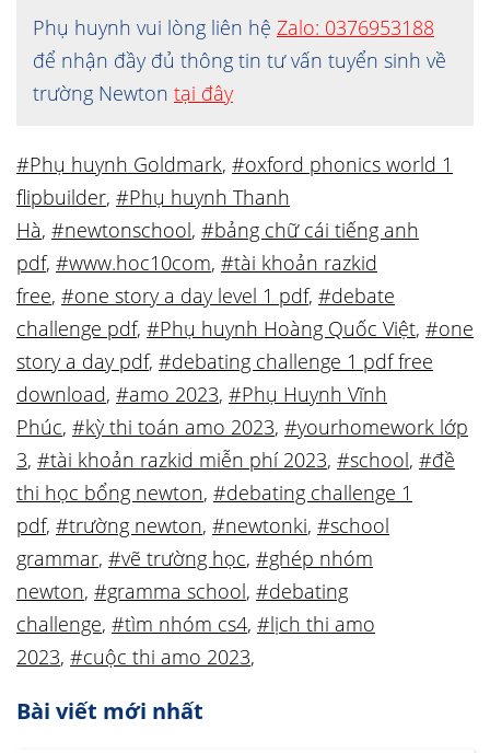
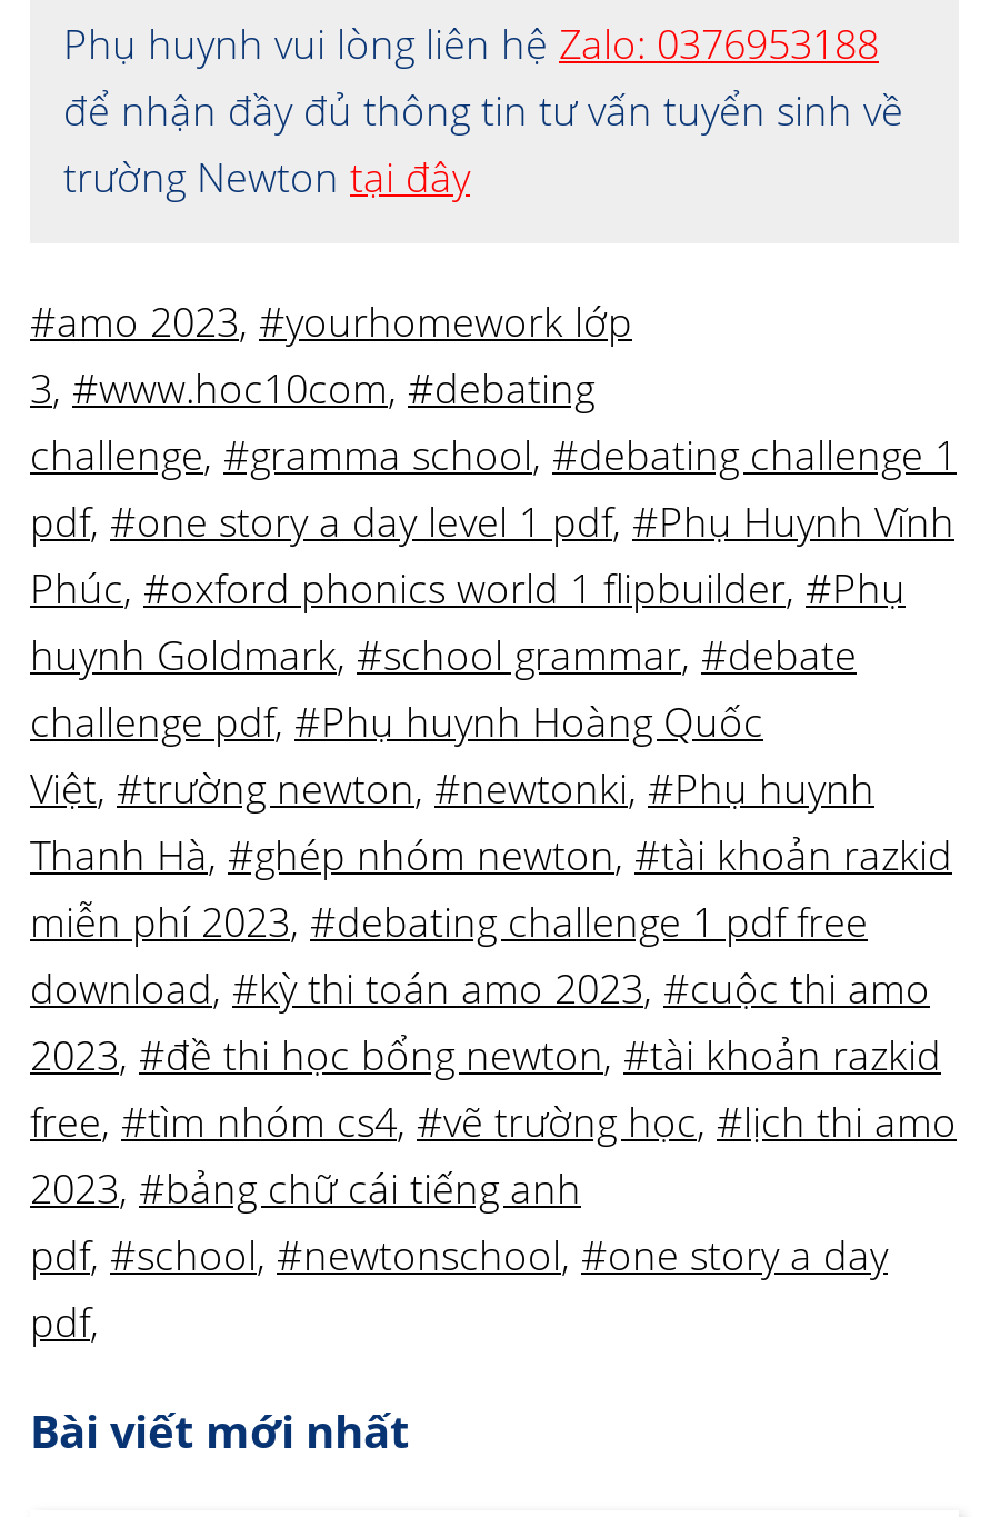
[16,151,474,670] #Phụ huynh Goldmark, #oxford phonics world 1 | flipbuilder, #Phụ huynh Thanh | Hà, #newtonschool, #bảng chữ cái tiếng anh | pdf, #www.hoc10com, #tài khoản razkid | free, #one story a day level 1 pdf, #debate | challenge pdf, #Phụ huynh Hoàng Quốc Việt, #one | story a day pdf, #debating challenge 1 pdf free | download, #amo 2023, #Phụ Huynh Vĩnh | Phúc, #kỳ thi toán amo 2023, #yourhomework lớp | 3, #tài khoản razkid miễn phí 2023, #school, #đề | thi học bổng newton, #debating challenge 1 | pdf, #trường newton, #newtonki, #school | grammar, #vẽ trường học, #ghép nhóm | newton, #gramma school, #debating | challenge, #tìm nhóm cs4, #lịch thi amo | 2023, #cuộc thi amo 2023, -> [30,295,957,1348] #amo 2023, #yourhomework lớp | 3, #www.hoc10com, #debating | challenge, #gramma school, #debating challenge 1 | pdf, #one story a day level 1 pdf, #Phụ Huynh Vĩnh | Phúc, #oxford phonics world 1 flipbuilder, #Phụ | huynh Goldmark, #school grammar, #debate | challenge pdf, #Phụ huynh Hoàng Quốc | Việt, #trường newton, #newtonki, #Phụ huynh | Thanh Hà, #ghép nhóm newton, #tài khoản razkid | miễn phí 2023, #debating challenge 1 pdf free | download, #kỳ thi toán amo 2023, #cuộc thi amo | 2023, #đề thi học bổng newton, #tài khoản razkid | free, #tìm nhóm cs4, #vẽ trường học, #lịch thi amo | 2023, #bảng chữ cái tiếng anh | pdf, #school, #newtonschool, #one story a day | pdf,

